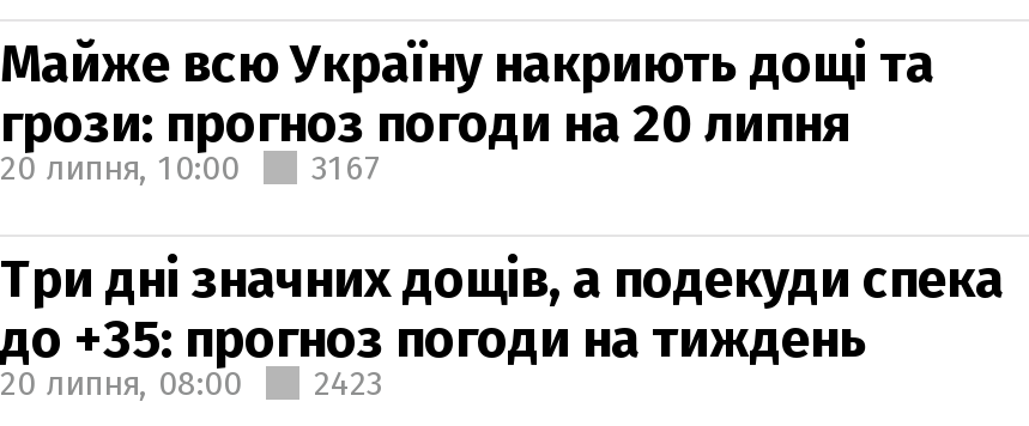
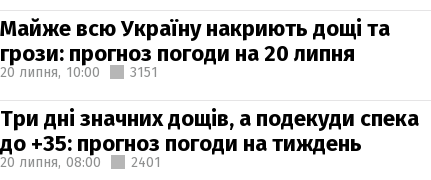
[0,147,381,188] 20 липня, 10:00 3167 -> [0,63,158,80] 20 липня, 10:00 3151
[0,363,383,403] 20 липня, 08:00 2423 -> [0,153,161,170] 20 липня, 08:00 2401

